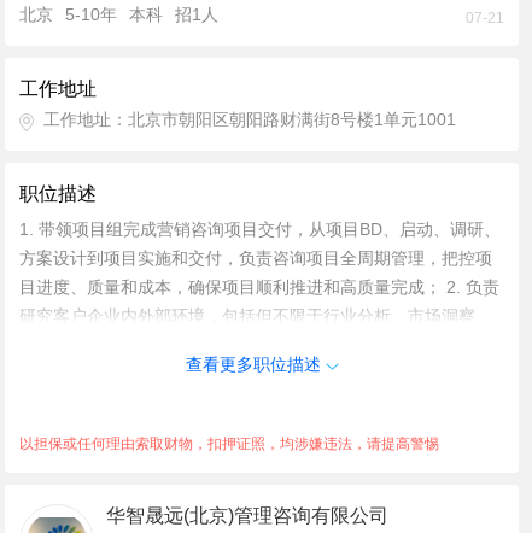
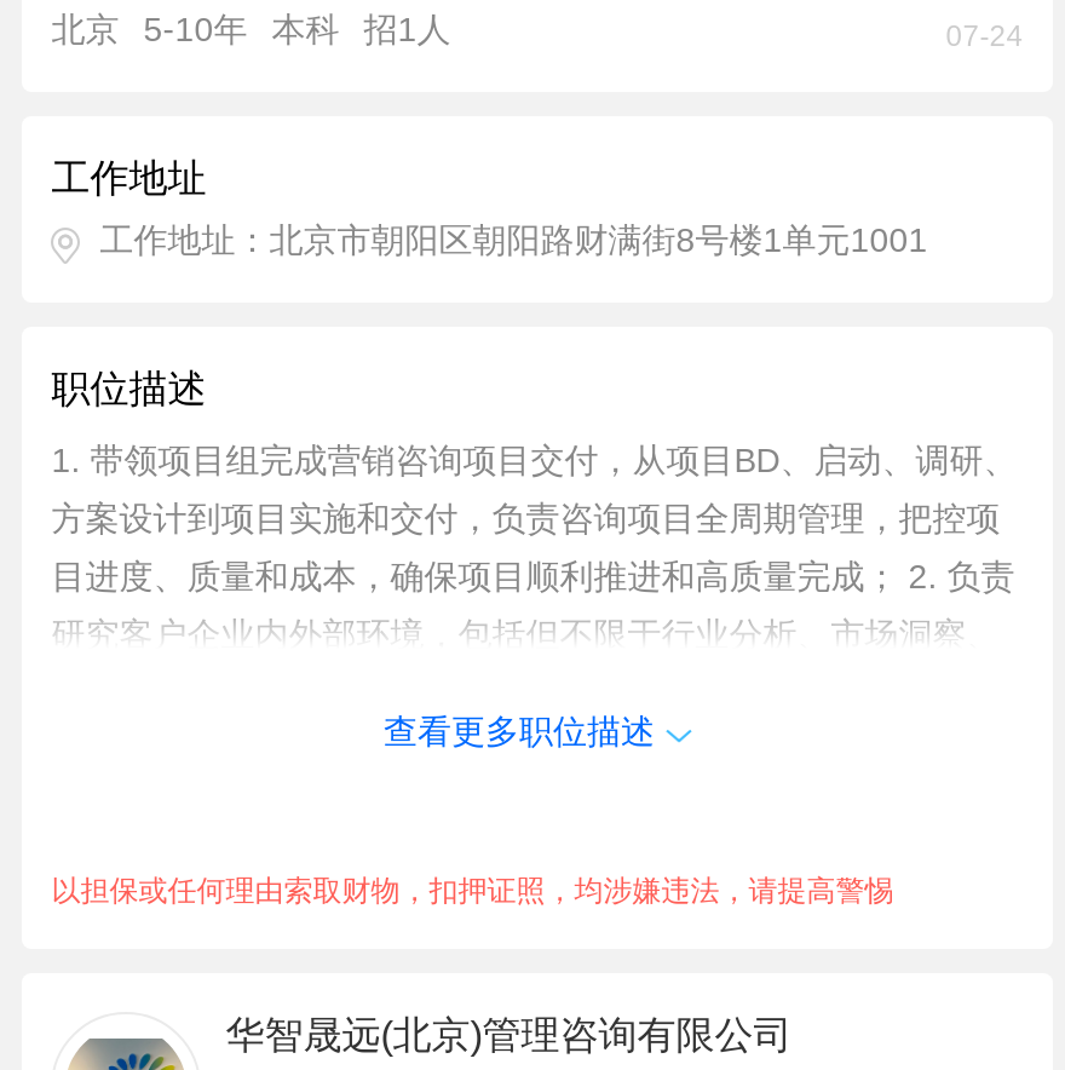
[465,10,504,27] 07-21 -> [946,19,1023,53] 07-24

